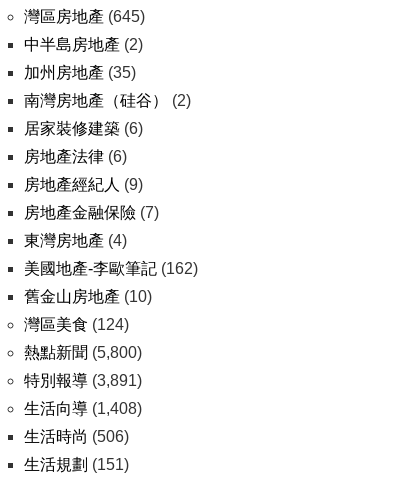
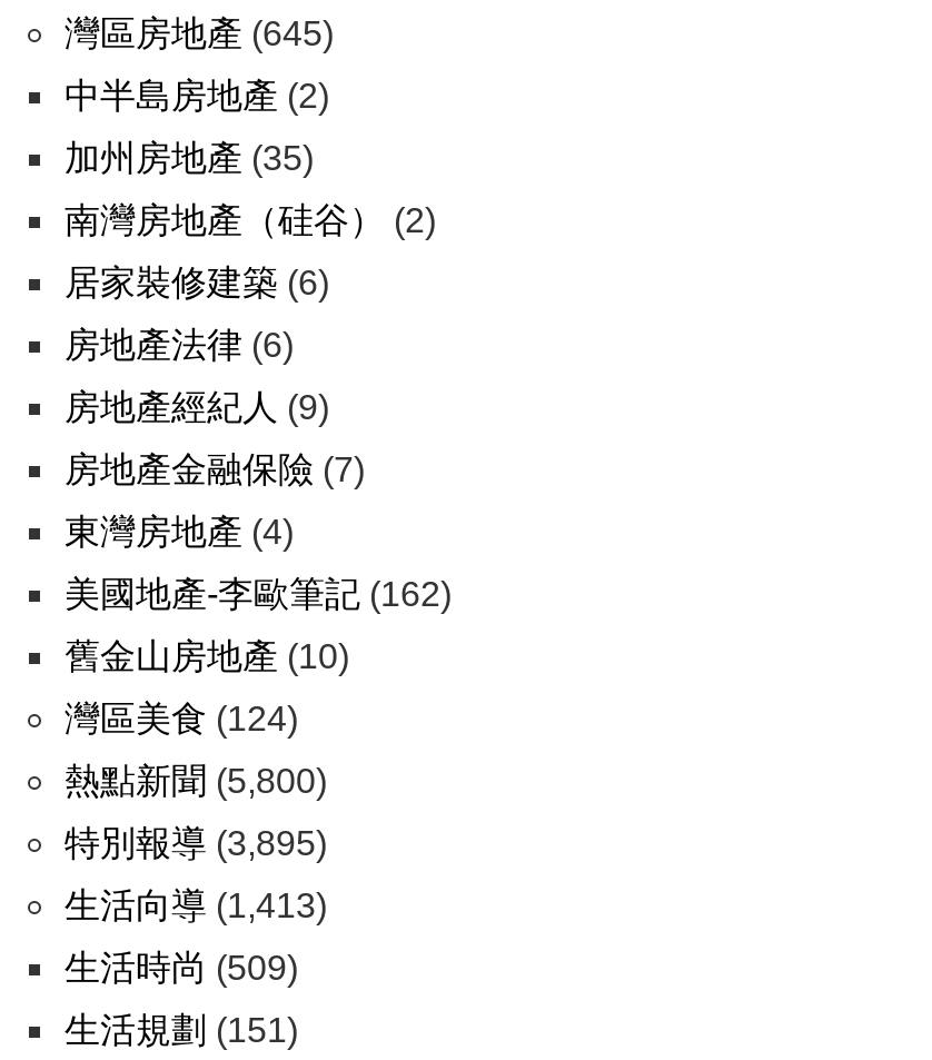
[24,372,142,389] 特別報導(3,891) -> [65,824,327,862] 特別報導(3,895)
[24,400,142,417] 生活向導(1,408) -> [65,886,327,924] 生活向導(1,413)
[24,428,129,445] 生活時尚(506) -> [65,949,298,987] 生活時尚(509)

